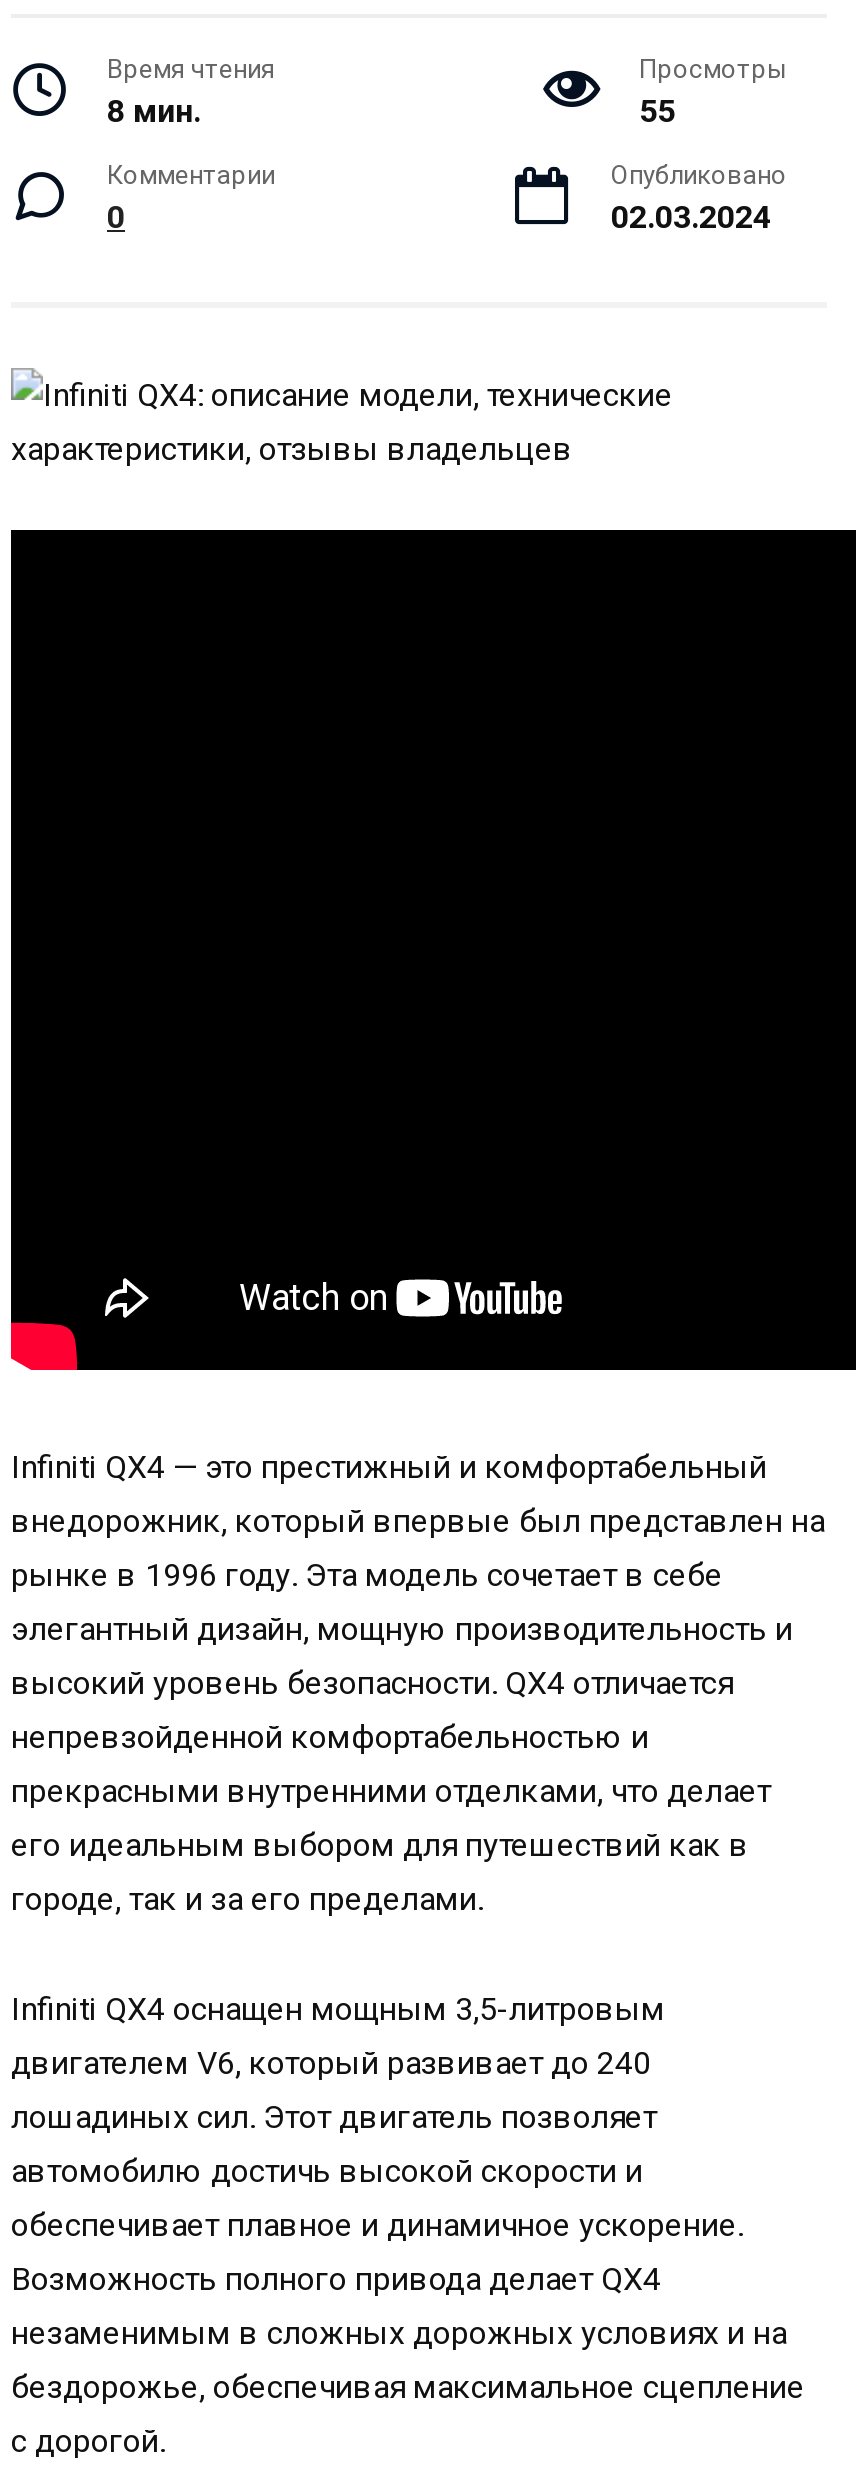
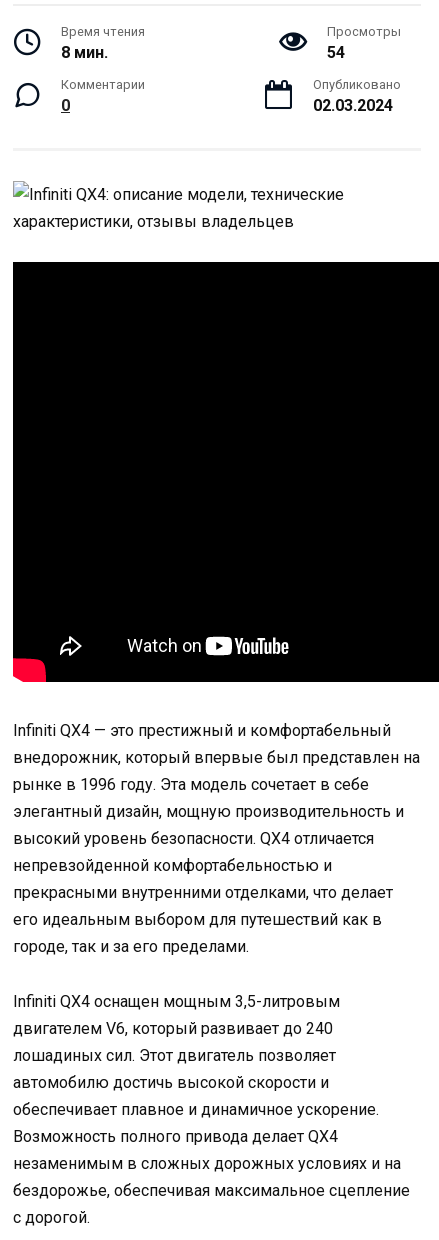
[639,92,675,130] 55 -> [327,43,345,62] 54

